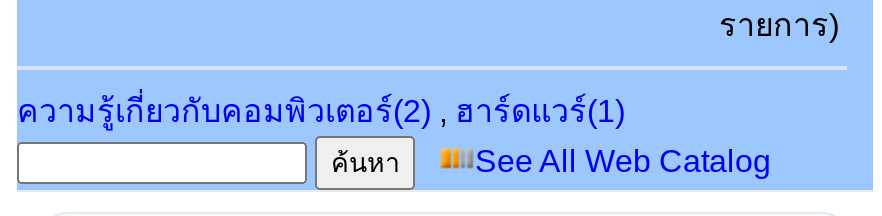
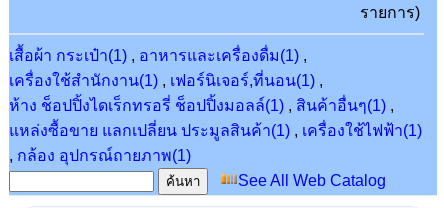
[17,94,625,128] ความรู้เกี่ยวกับคอมพิวเตอร์(2),ฮาร์ดแวร์(1) -> [9,47,422,164] เสื้อผ้า กระเป๋า(1),อาหารและเครื่องดื่ม(1), | เครื่องใช้สำนักงาน(1),เฟอร์นิเจอร์,ที่นอน(1), | ห้าง ช็อปปิ้งไดเร็กทรอรี่ ช็อปปิ้งมอลล์(1),สินค้าอื่นๆ(1), | แหล่งซื้อขาย แลกเปลี่ยน ประมูลสินค้า(1),เครื่องใช้ไฟฟ้า(1) | ,กล้อง อุปกรณ์ถายภาพ(1)

